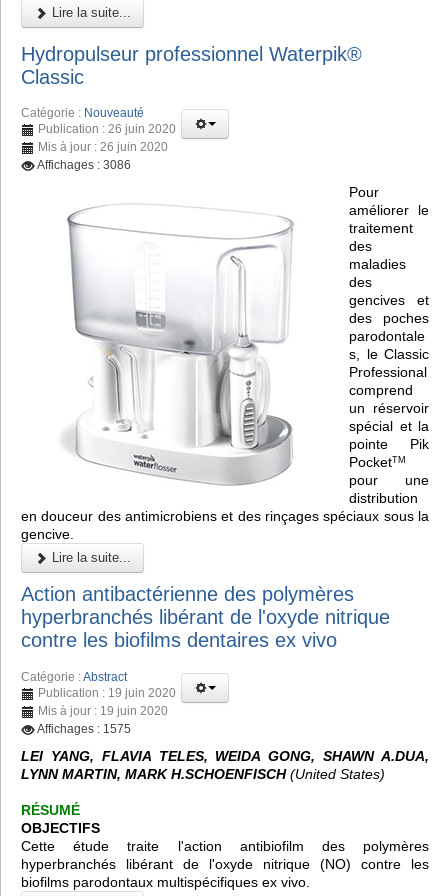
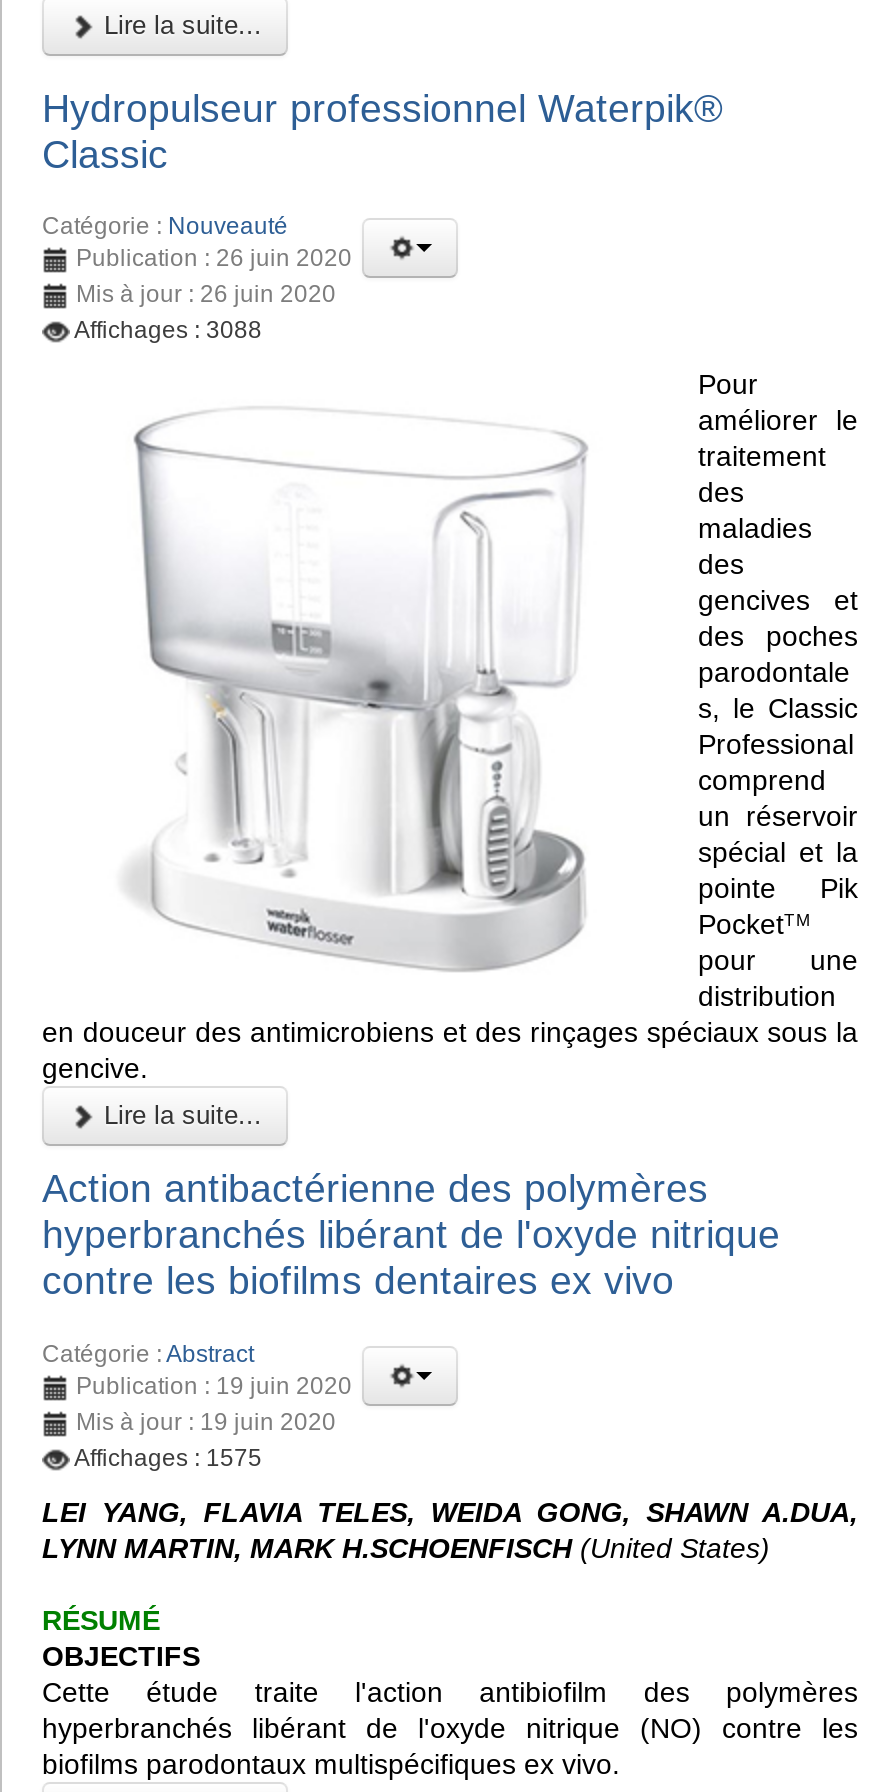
[37,158,131,172] Affichages : 3086 -> [74,317,262,345] Affichages : 3088

